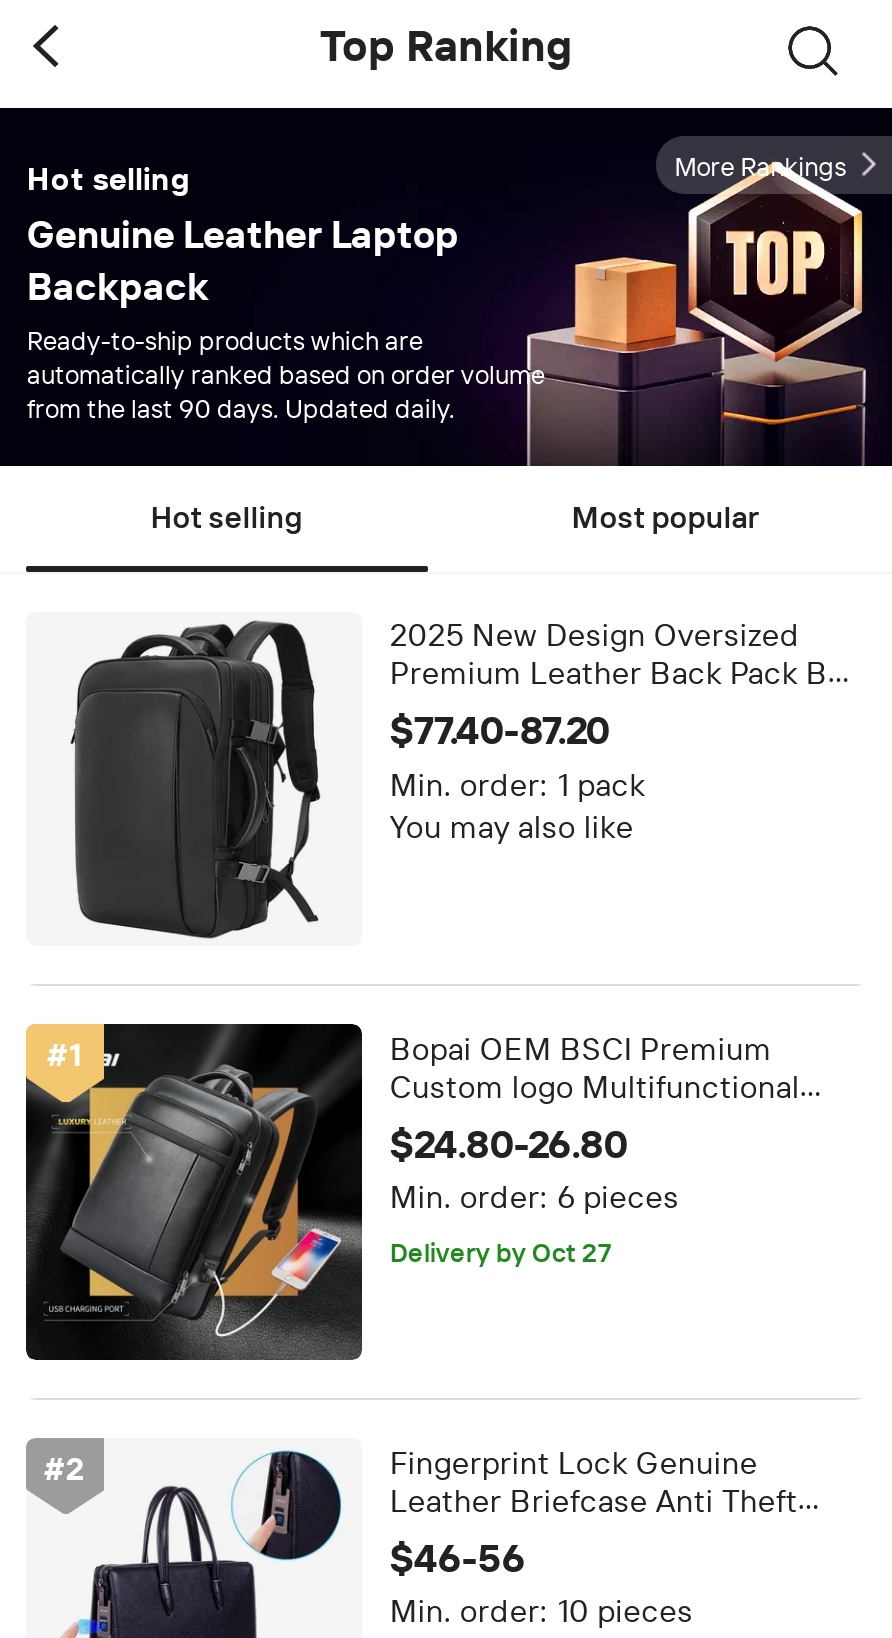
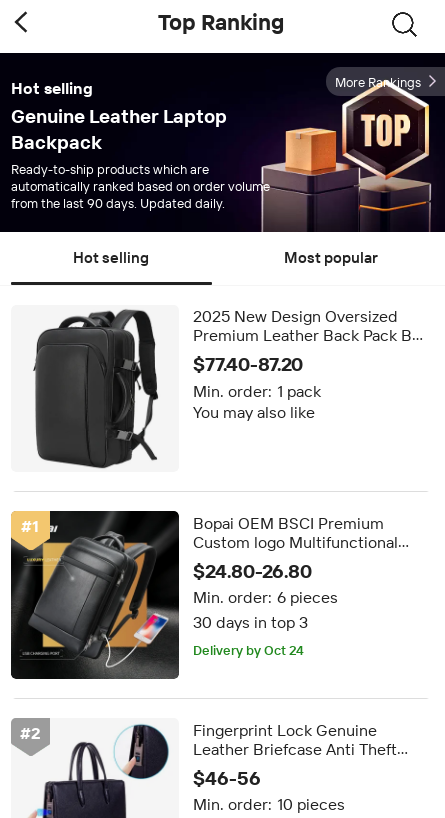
[390,1236,612,1268] Delivery by Oct 27 -> [193,613,308,658] 30 days in top 3 | Delivery by Oct 24

